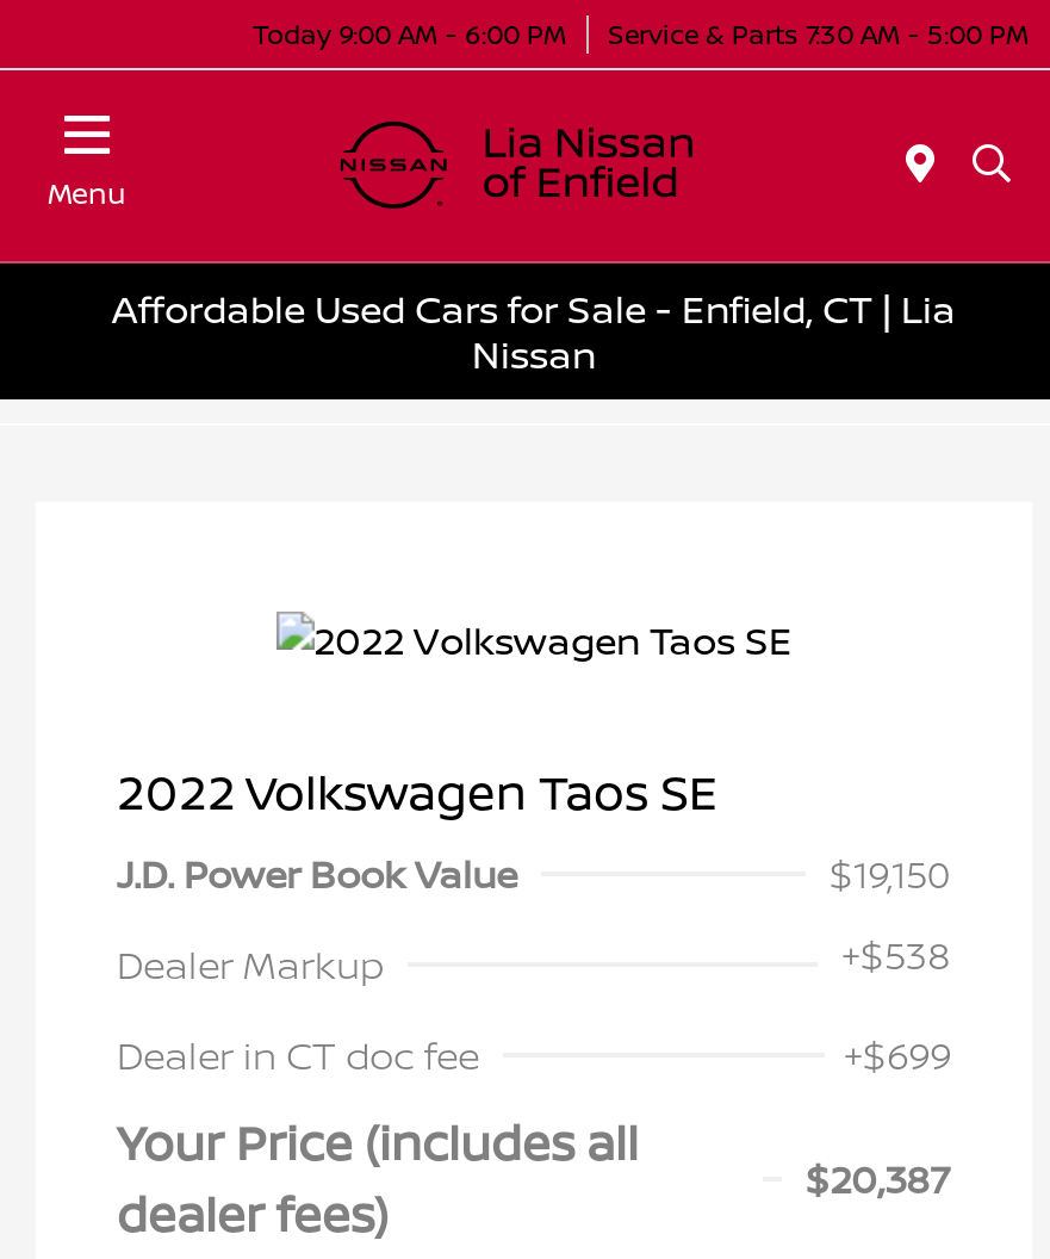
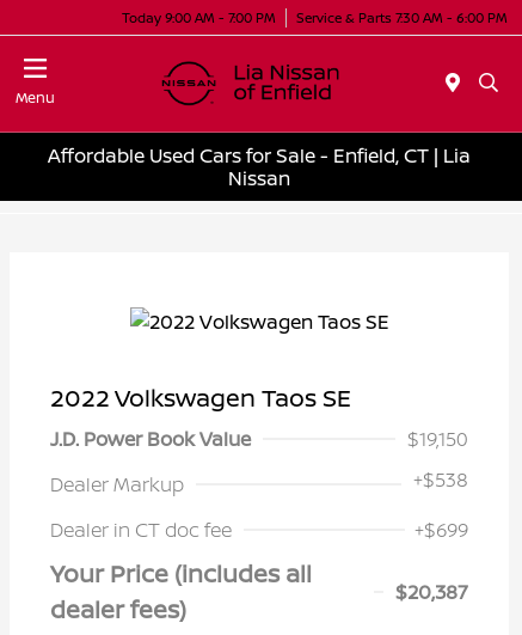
[253,14,567,50] Today 9:00 AM - 6:00 PM -> [122,8,276,26] Today 9:00 AM - 7:00 PM
[608,14,1030,50] Service & Parts 7:30 AM - 5:00 PM -> [296,8,508,26] Service & Parts 7:30 AM - 6:00 PM

